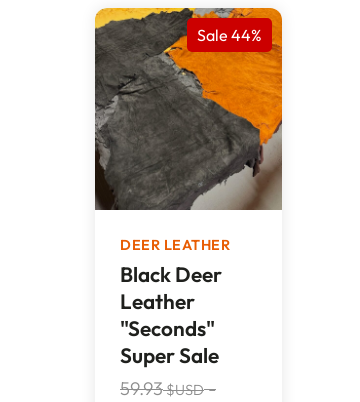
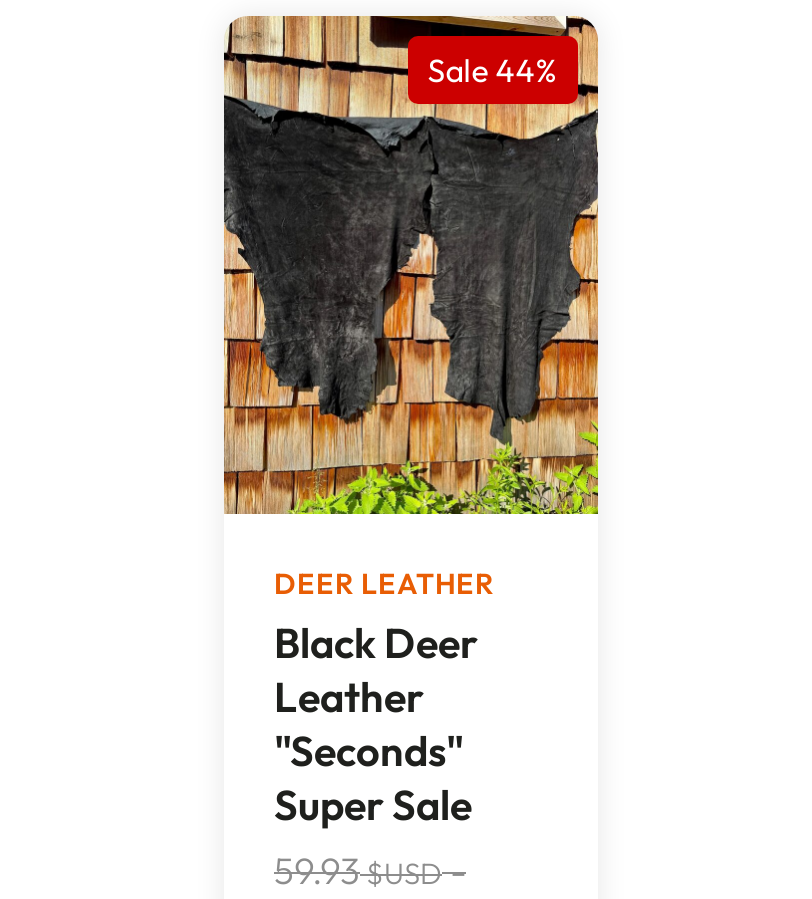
[94,7,283,211] [image] -> [222,13,600,517] [image]

